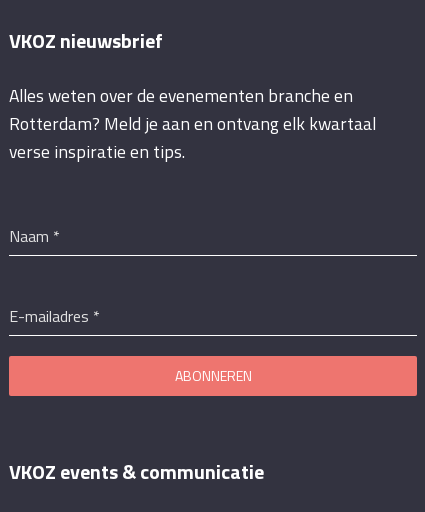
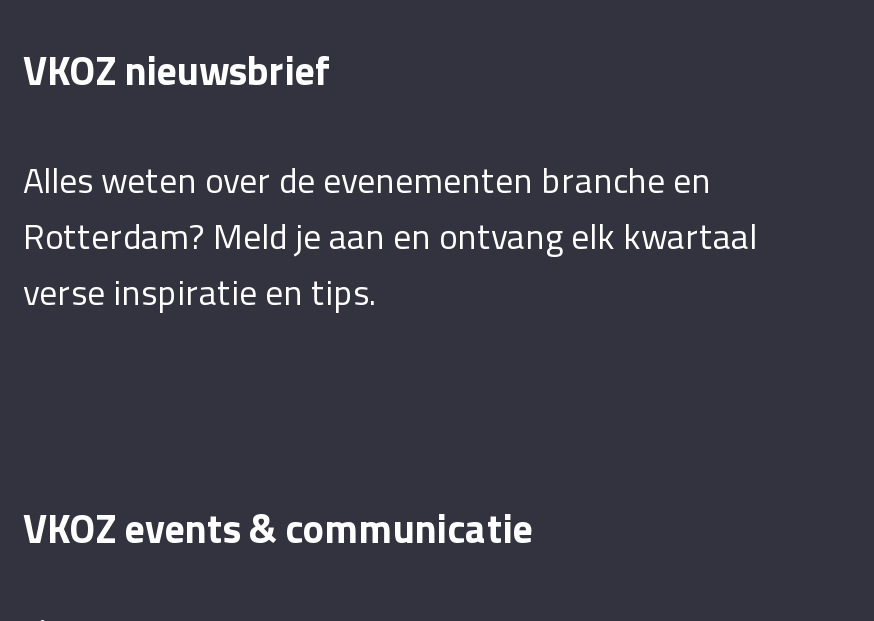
[9,223,251,385] Naam * | E-mailadres * | ABONNEREN -> none

